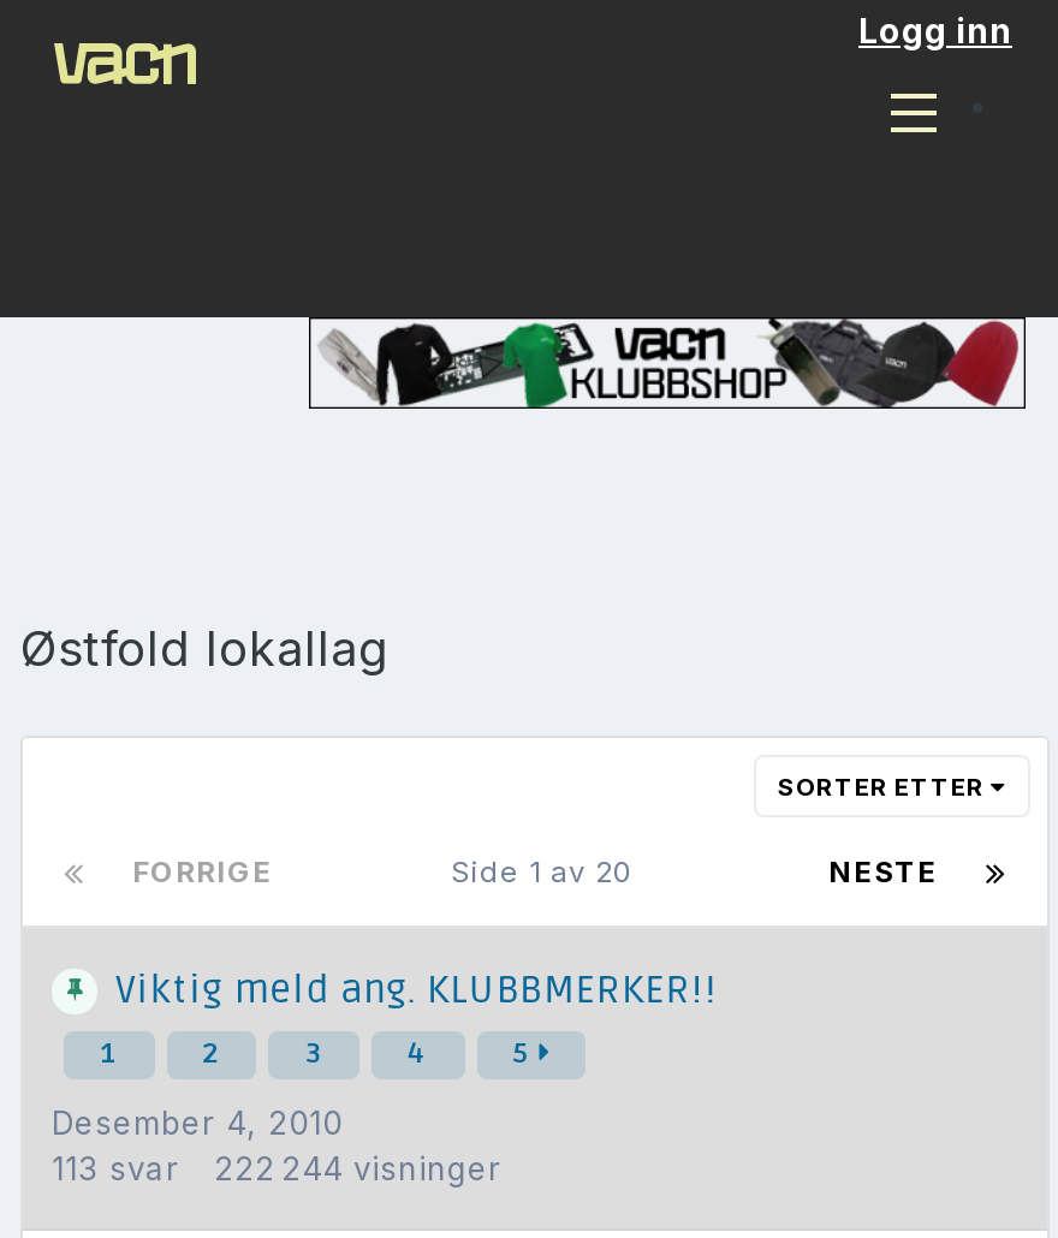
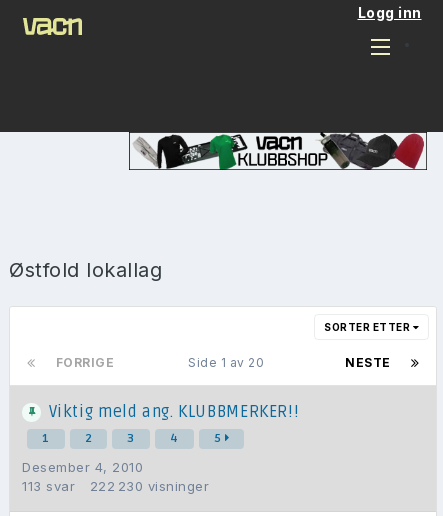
[52,1150,501,1188] 113 svar 222 244 visninger -> [22,478,209,494] 113 svar 222 230 visninger

